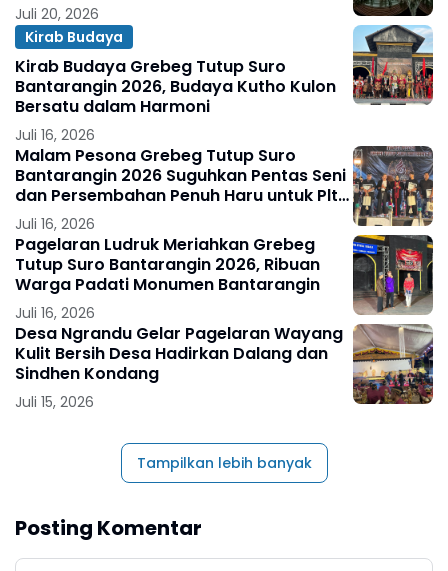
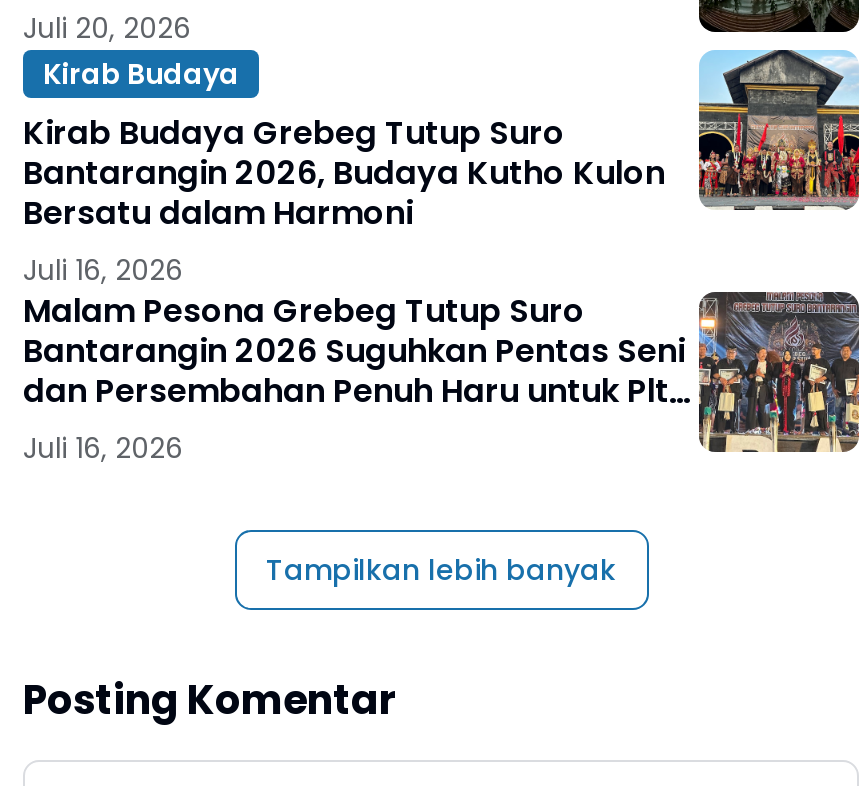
[15,233,434,412] [image] | Pagelaran Ludruk Meriahkan Grebeg | Tutup Suro Bantarangin 2026, Ribuan | Warga Padati Monumen Bantarangin | Juli 16, 2026 | Desa Ngrandu Gelar Pagelaran Wayang | Kulit Bersih Desa Hadirkan Dalang dan | Sindhen Kondang | Juli 15, 2026 -> none
[353,324,434,405] [image] -> none

